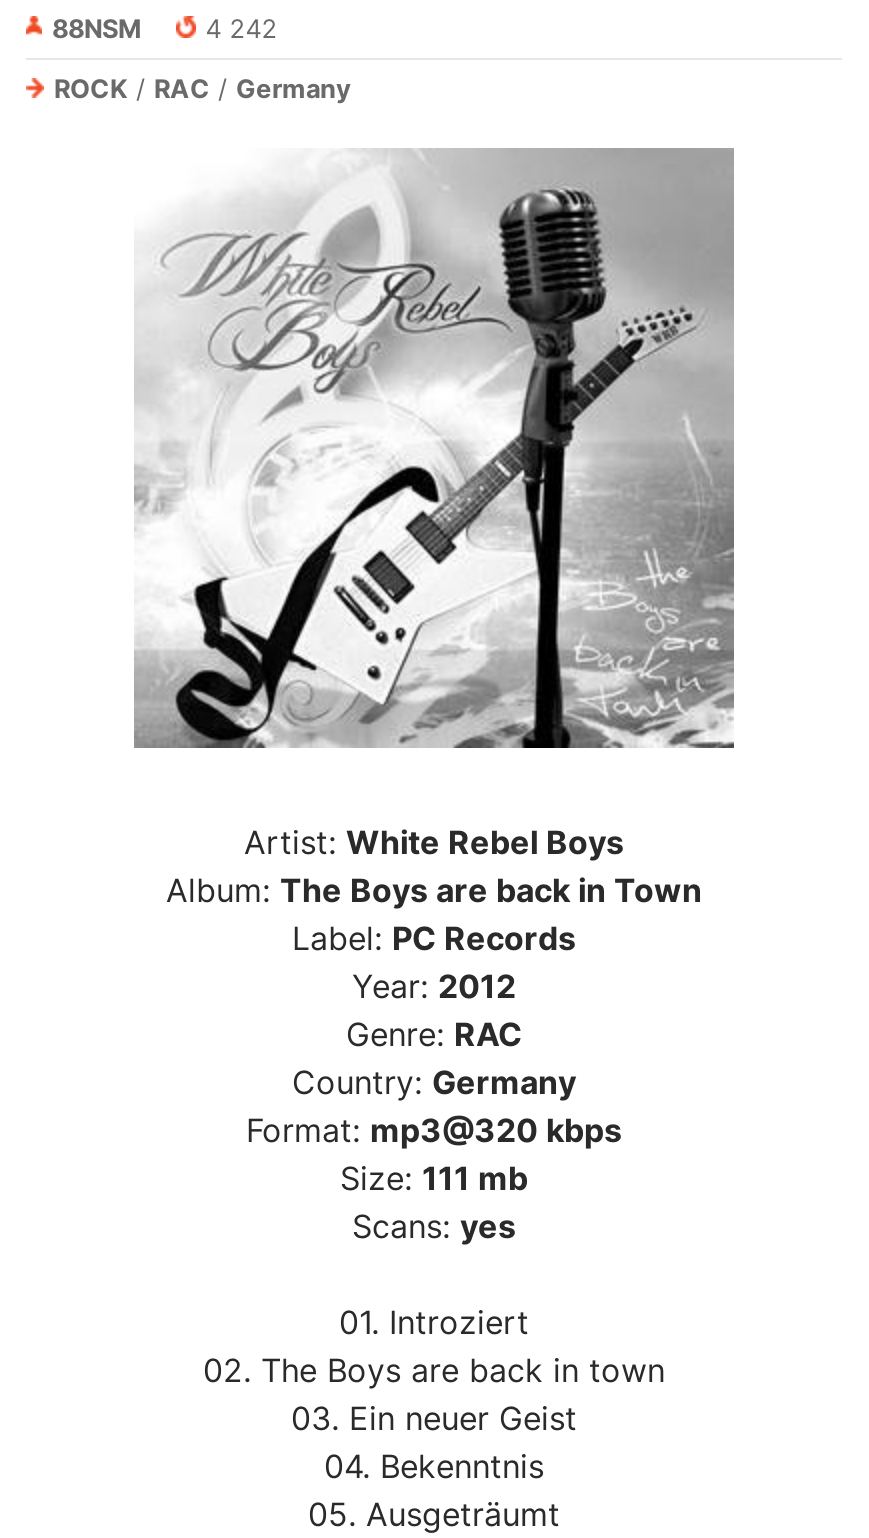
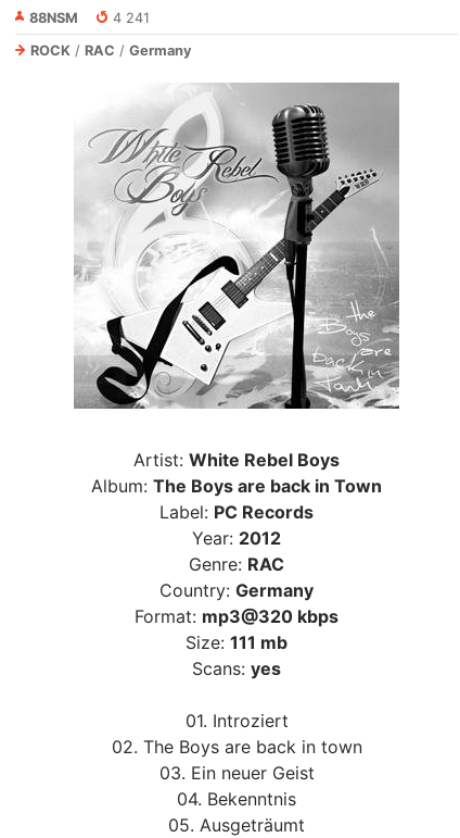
[206,14,278,44] 4 242 -> [113,10,150,26] 4 241

